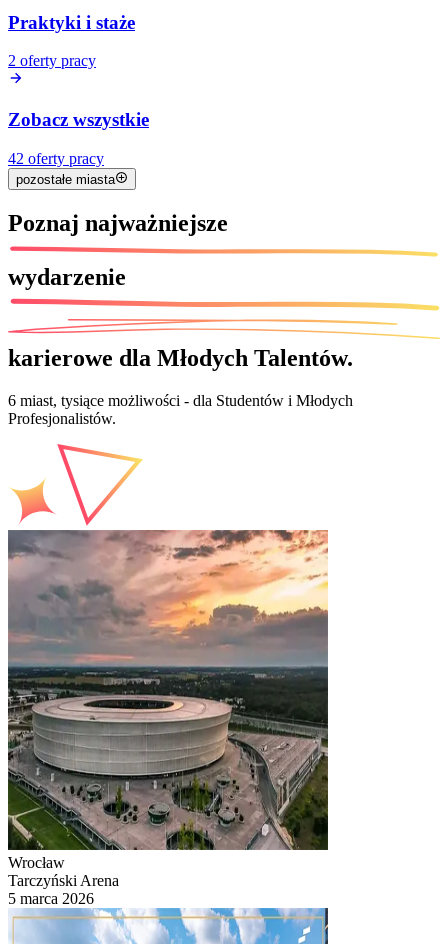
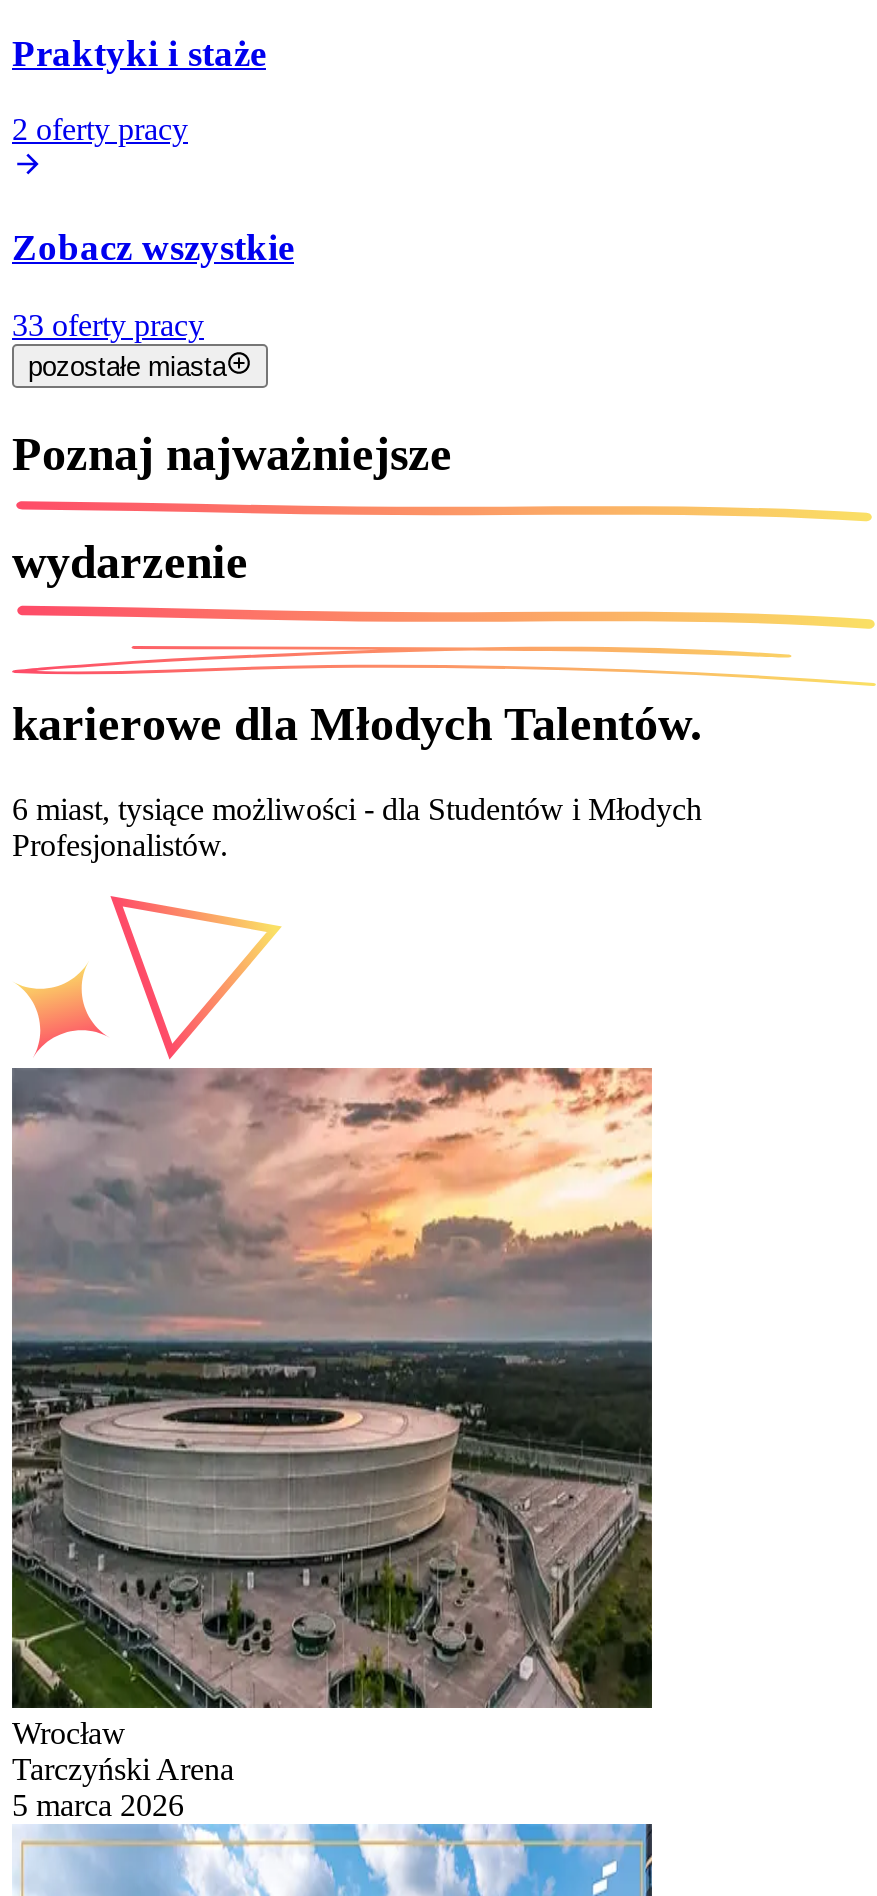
[8,150,104,167] 42 oferty pracy -> [12,307,204,341] 33 oferty pracy

